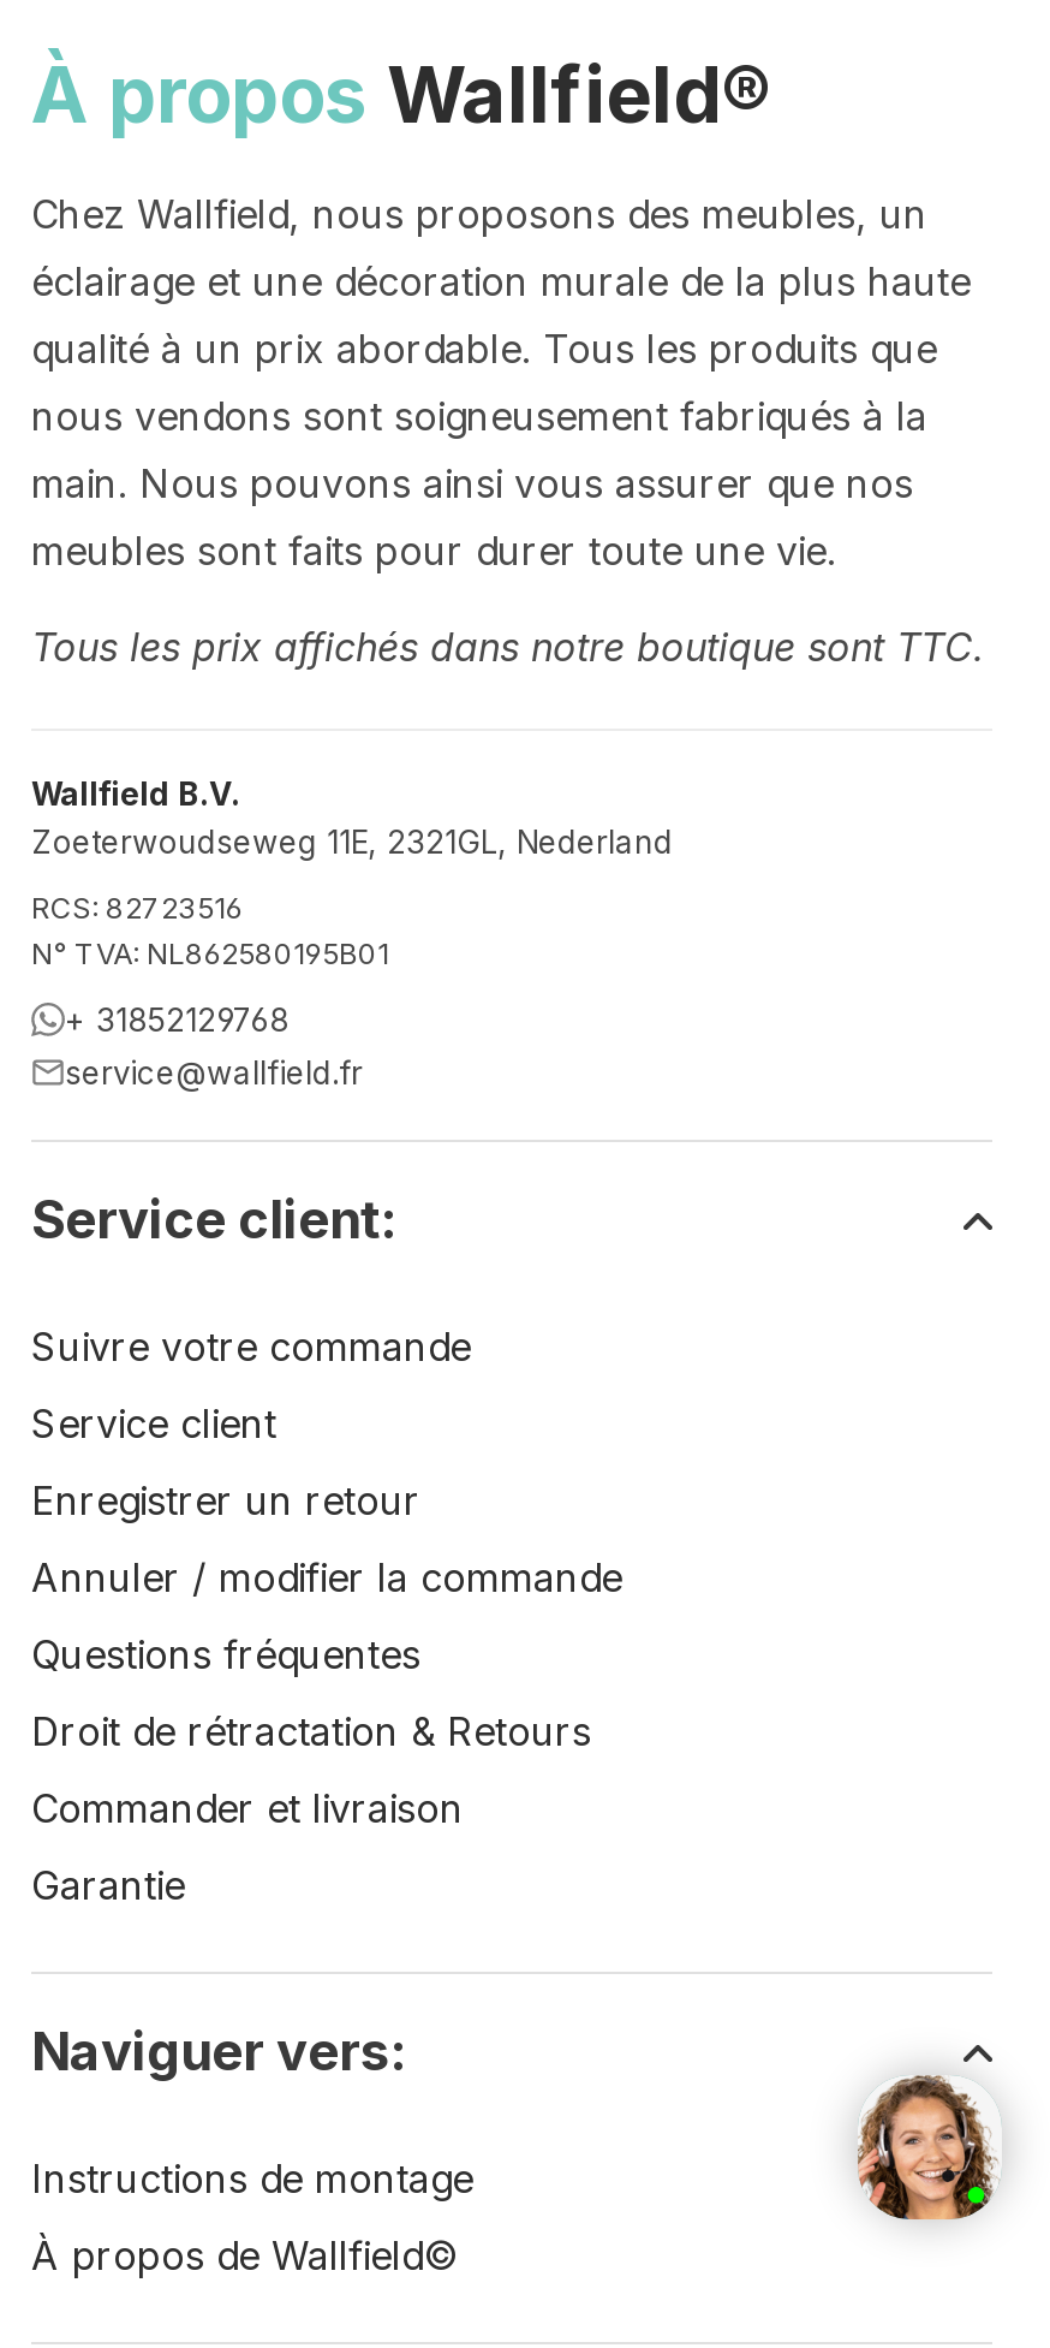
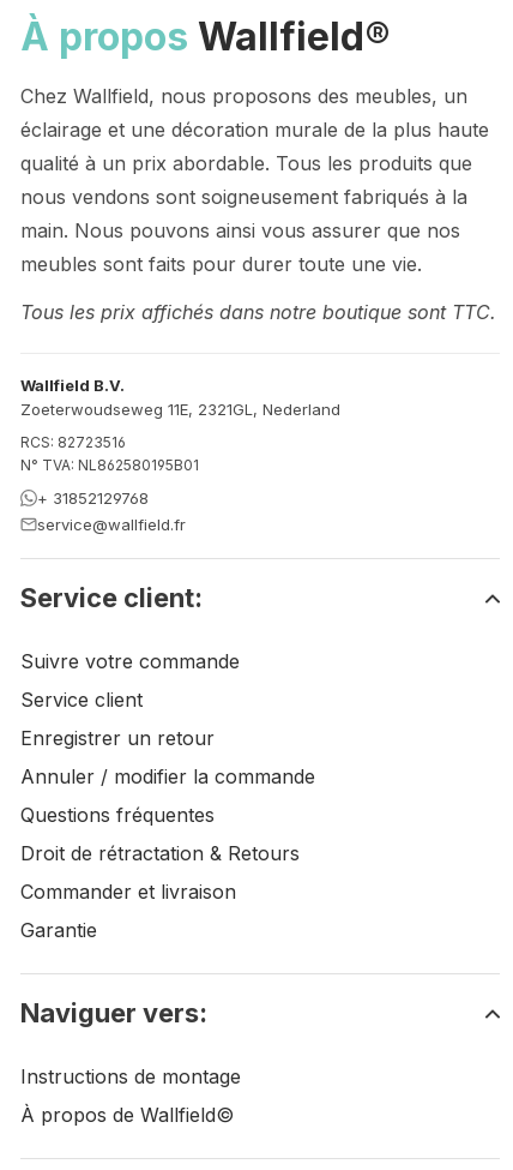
[846,2063,1014,2231] [image] -> none

